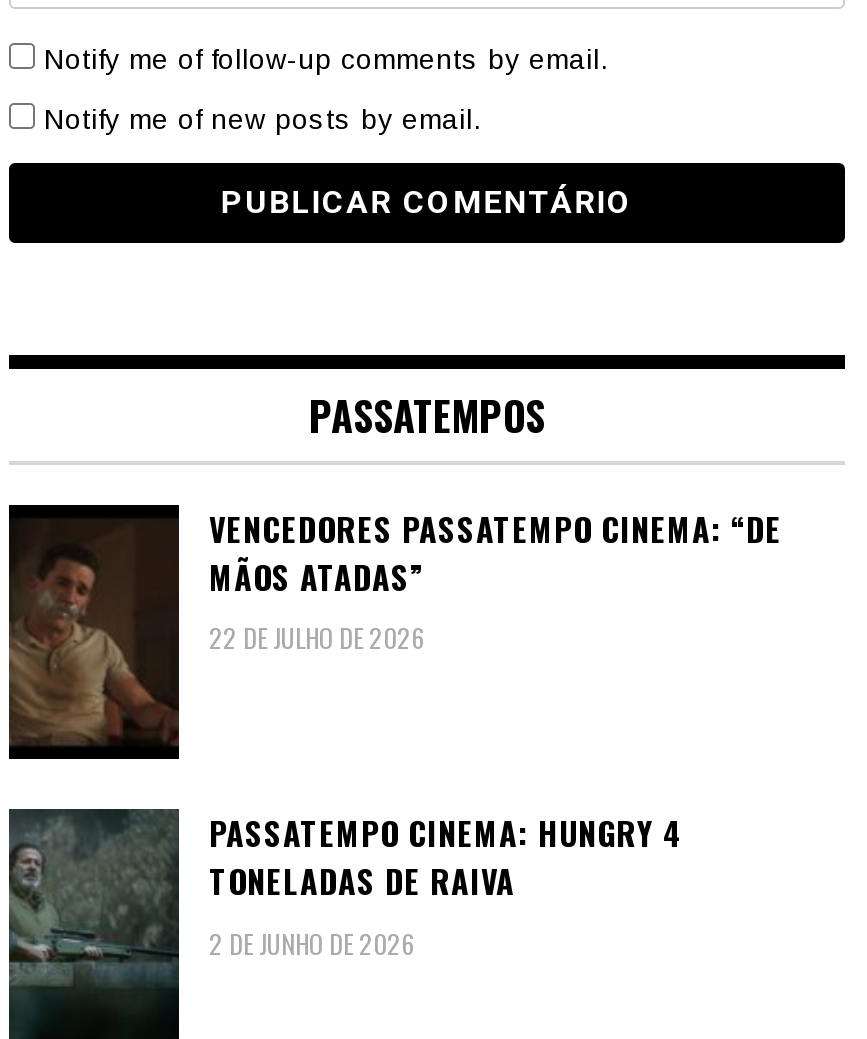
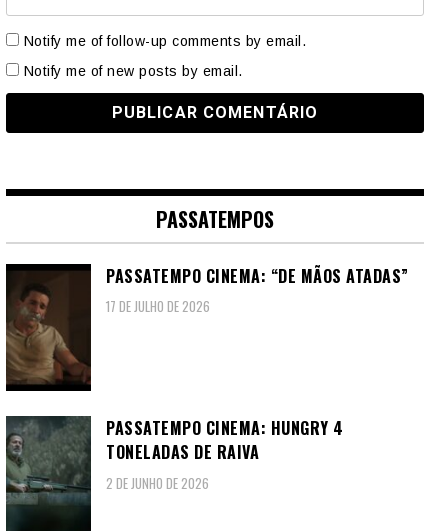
[209,504,782,658] VENCEDORES PASSATEMPO CINEMA: “DE | MÃOS ATADAS” | 22 DE JULHO DE 2026 -> [106,264,408,316] PASSATEMPO CINEMA: “DE MÃOS ATADAS” | 17 DE JULHO DE 2026

